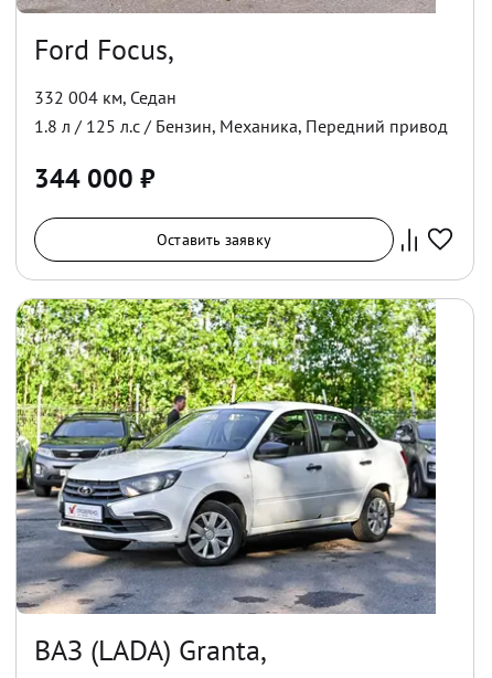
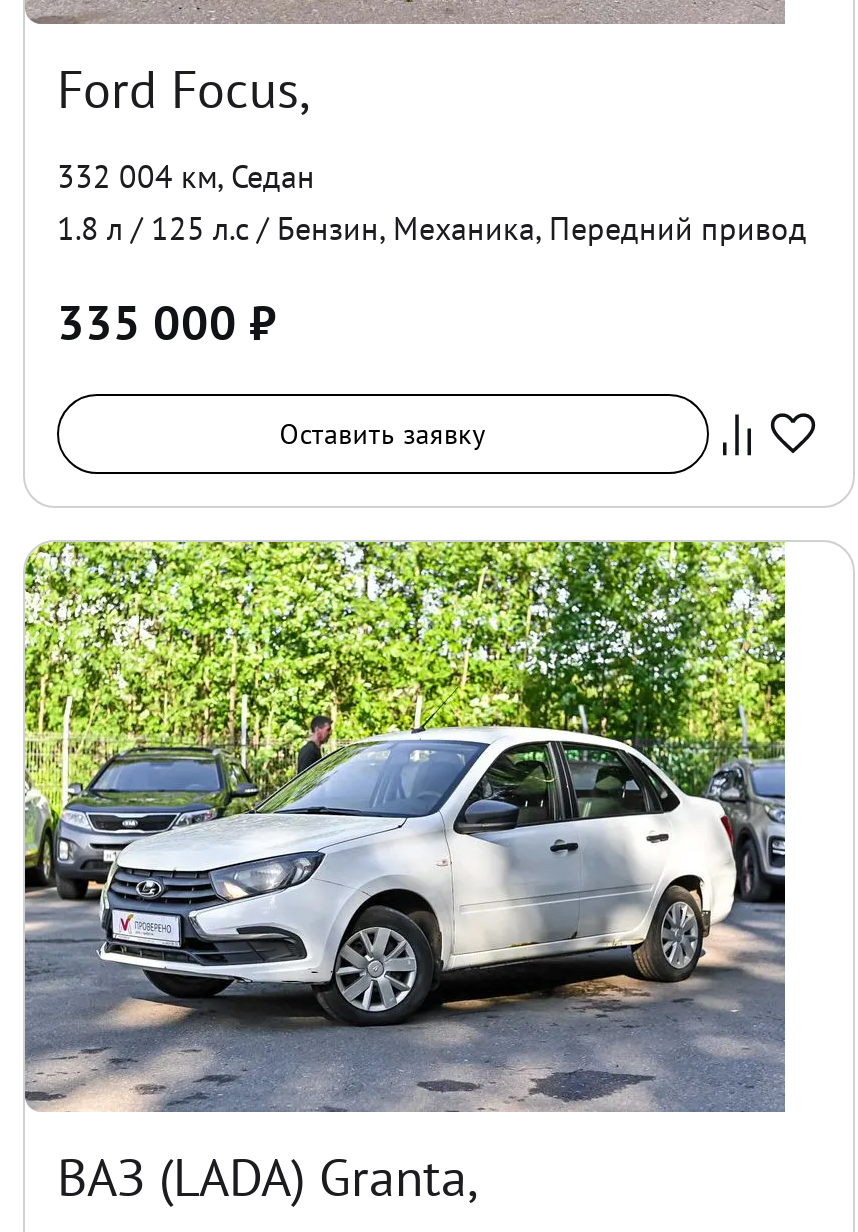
[34,161,156,195] 344 000 ₽ -> [57,292,277,354] 335 000 ₽

